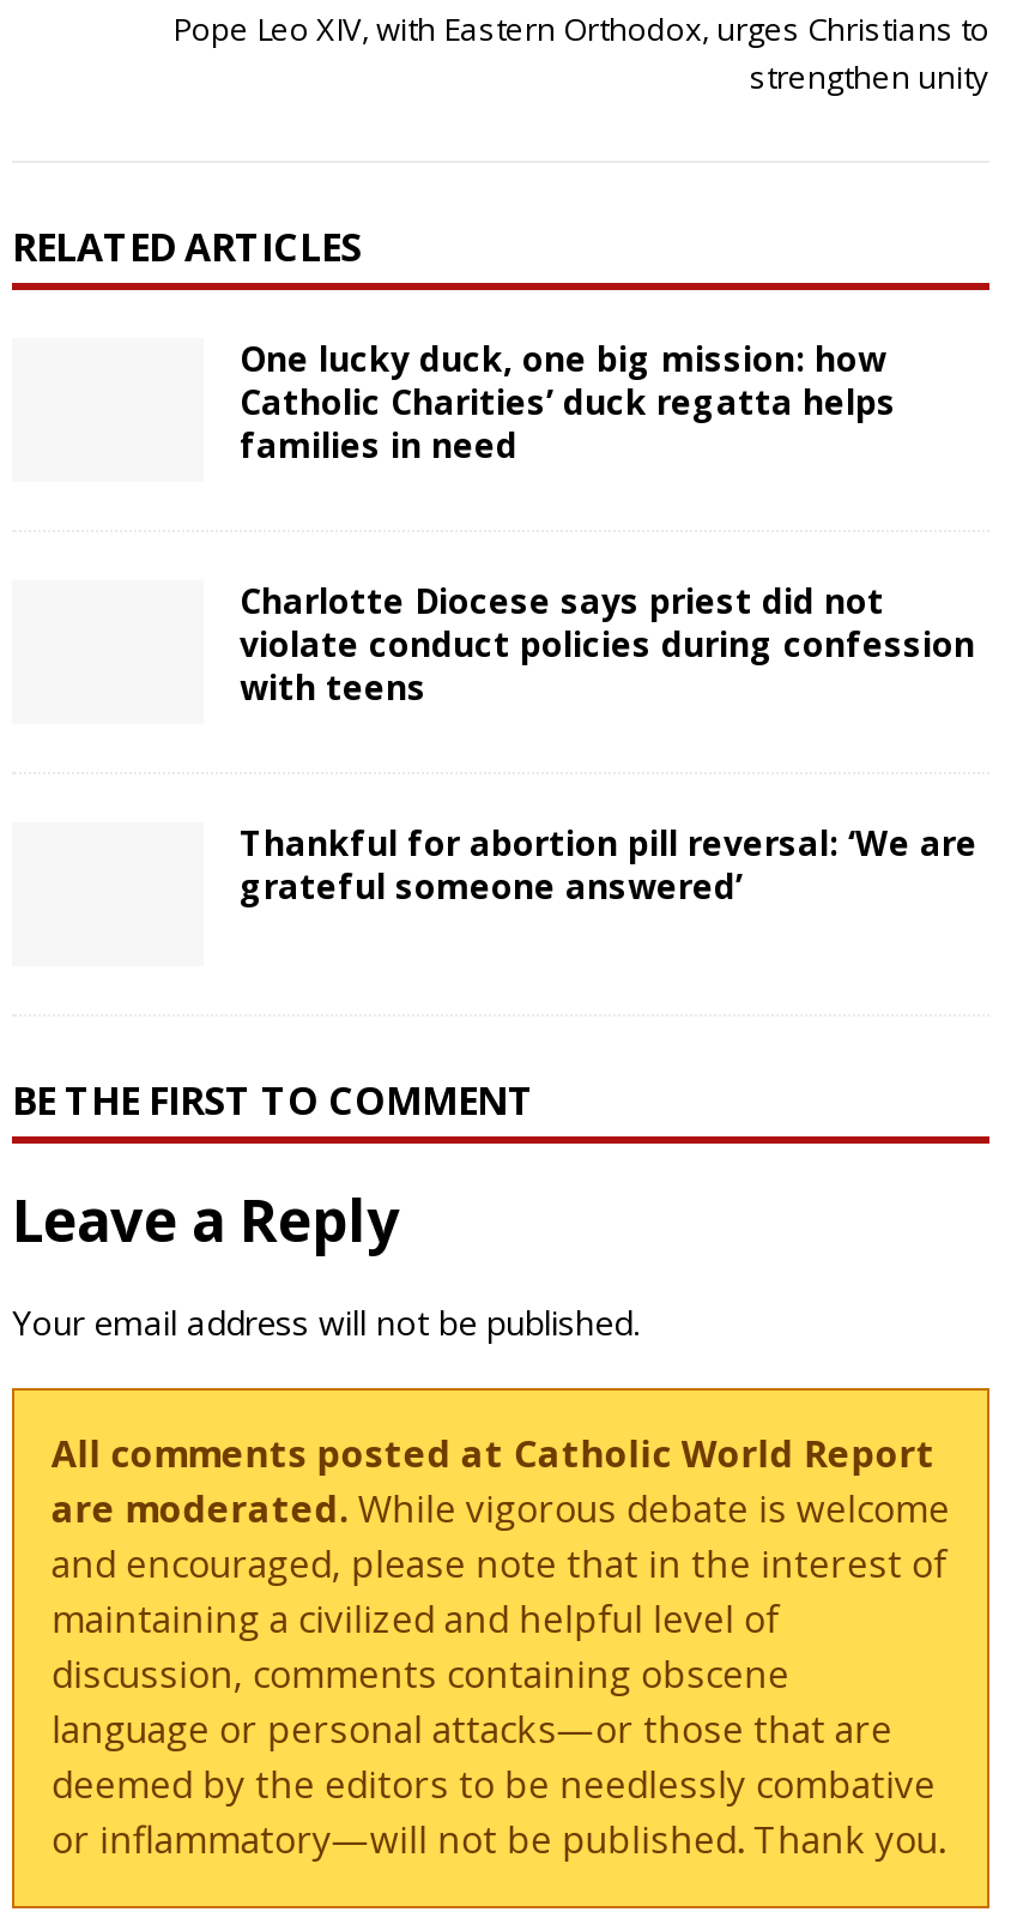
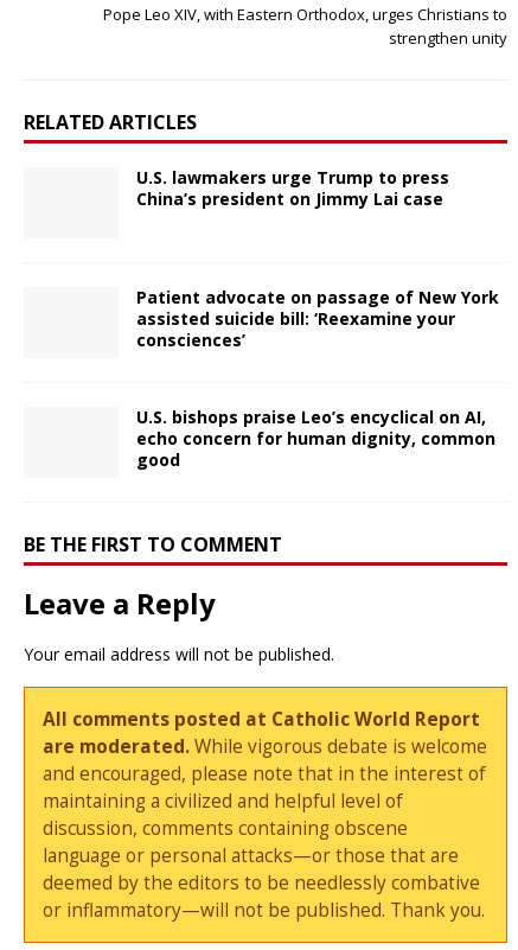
[240,335,896,467] One lucky duck, one big mission: how | Catholic Charities’ duck regatta helps | families in need -> [136,166,449,210] U.S. lawmakers urge Trump to press | China’s president on Jimmy Lai case
[240,578,975,710] Charlotte Diocese says priest did not | violate conduct policies during confession | with teens -> [136,286,499,351] Patient advocate on passage of New York | assisted suicide bill: ‘Reexamine your | consciences’
[240,820,977,909] Thankful for abortion pill reversal: ‘We are | grateful someone answered’ -> [136,406,495,471] U.S. bishops praise Leo’s encyclical on AI, | echo concern for human dignity, common | good

